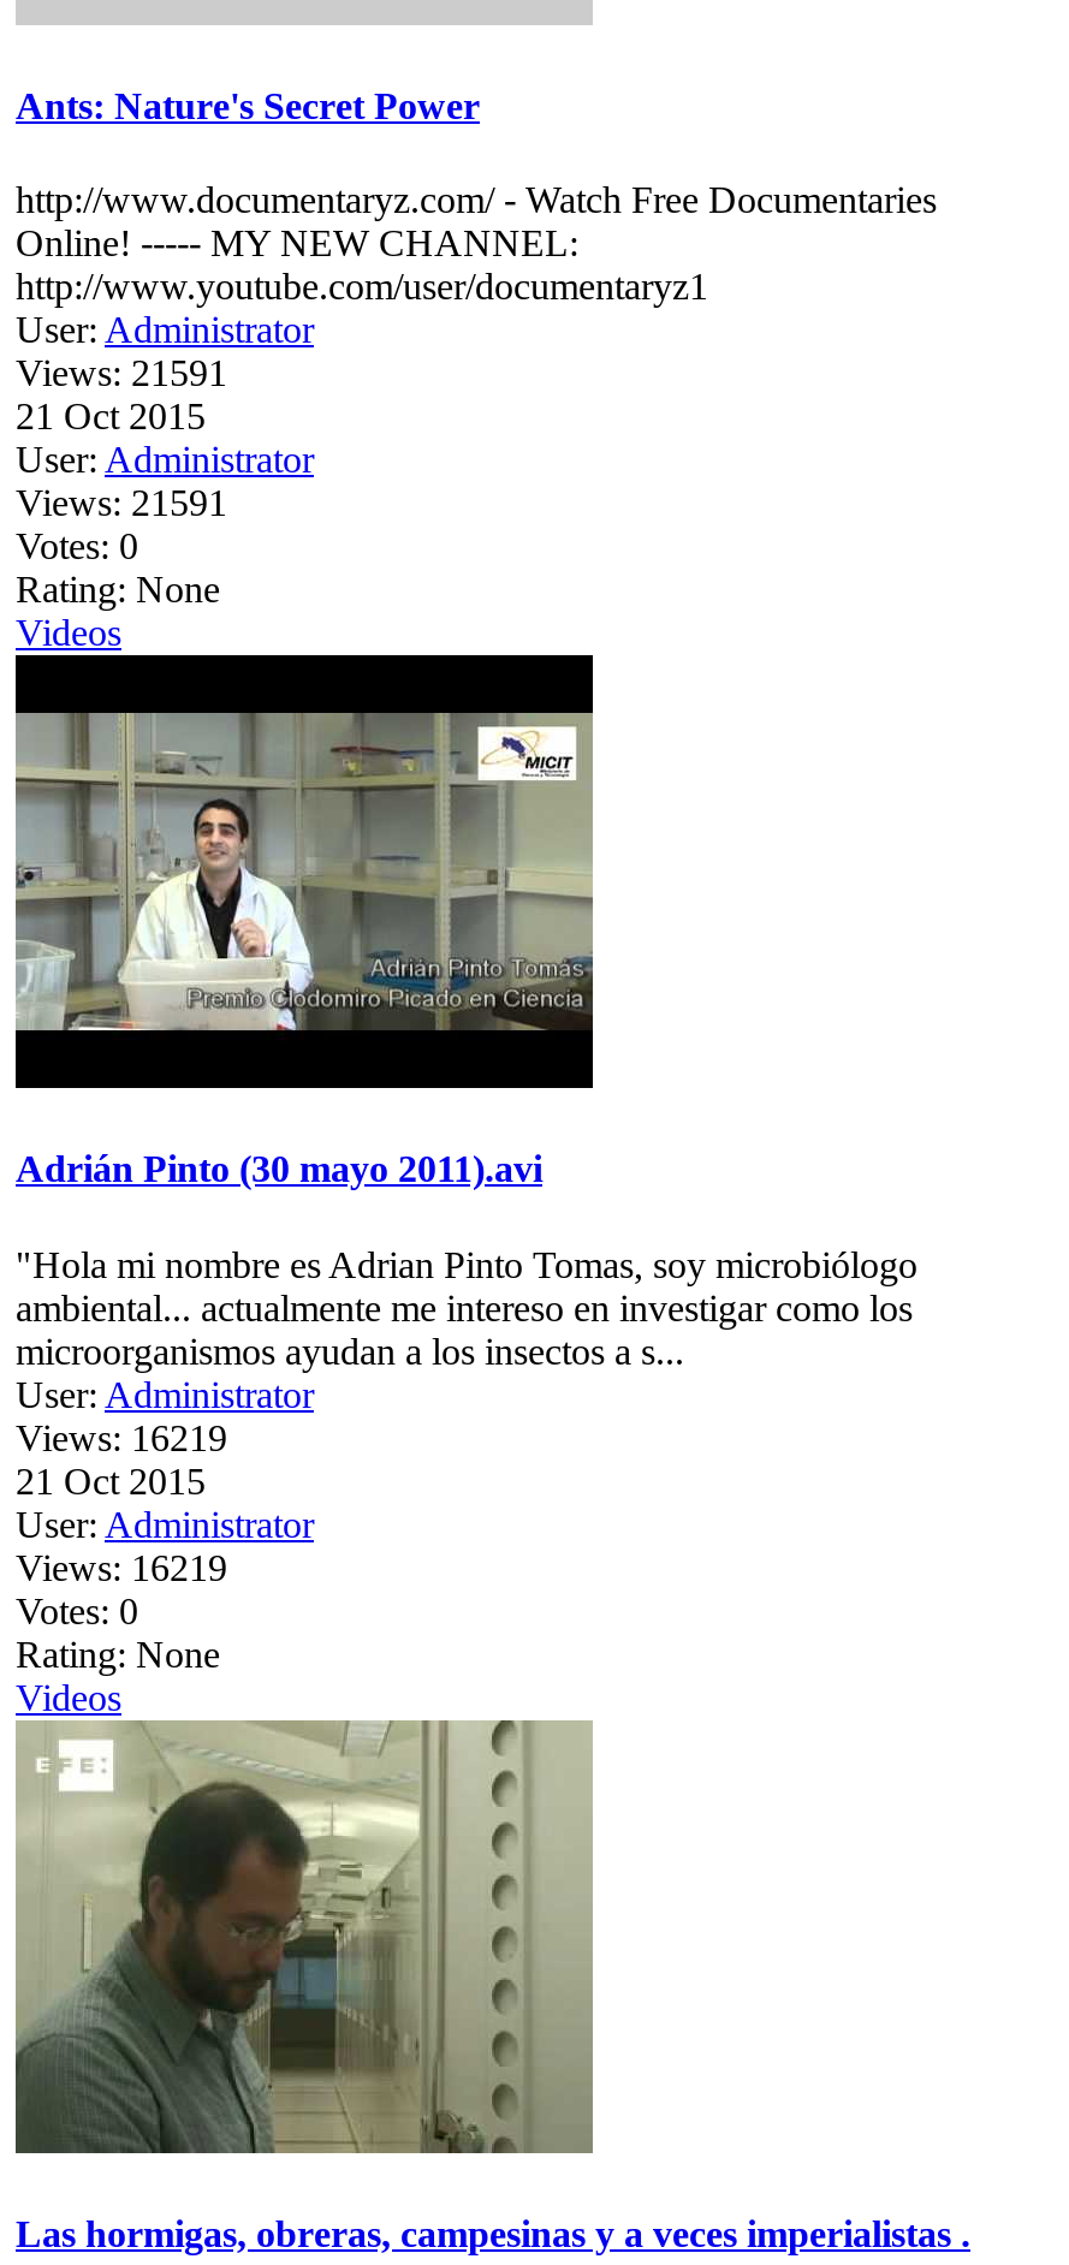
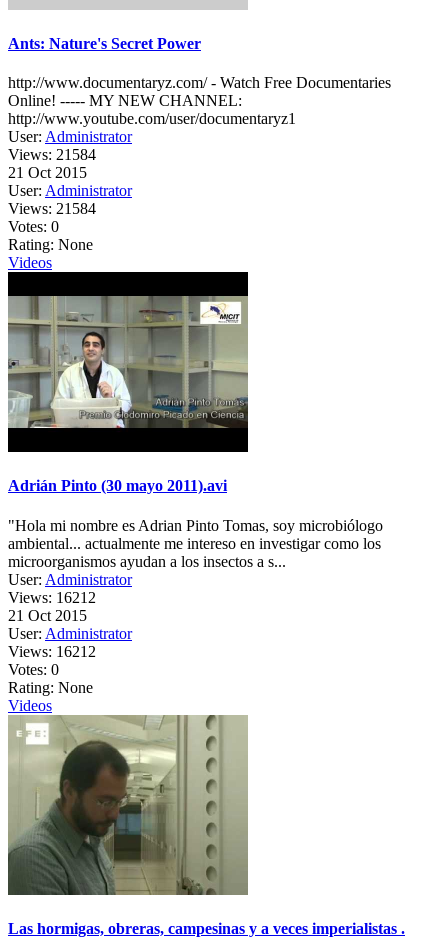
[16,353,227,394] Views: 21591 -> [8,146,96,163] Views: 21584
[16,483,227,523] Views: 21591 -> [8,200,96,217] Views: 21584
[16,1417,227,1458] Views: 16219 -> [8,589,96,606] Views: 16212
[16,1547,227,1587] Views: 16219 -> [8,643,96,660] Views: 16212

